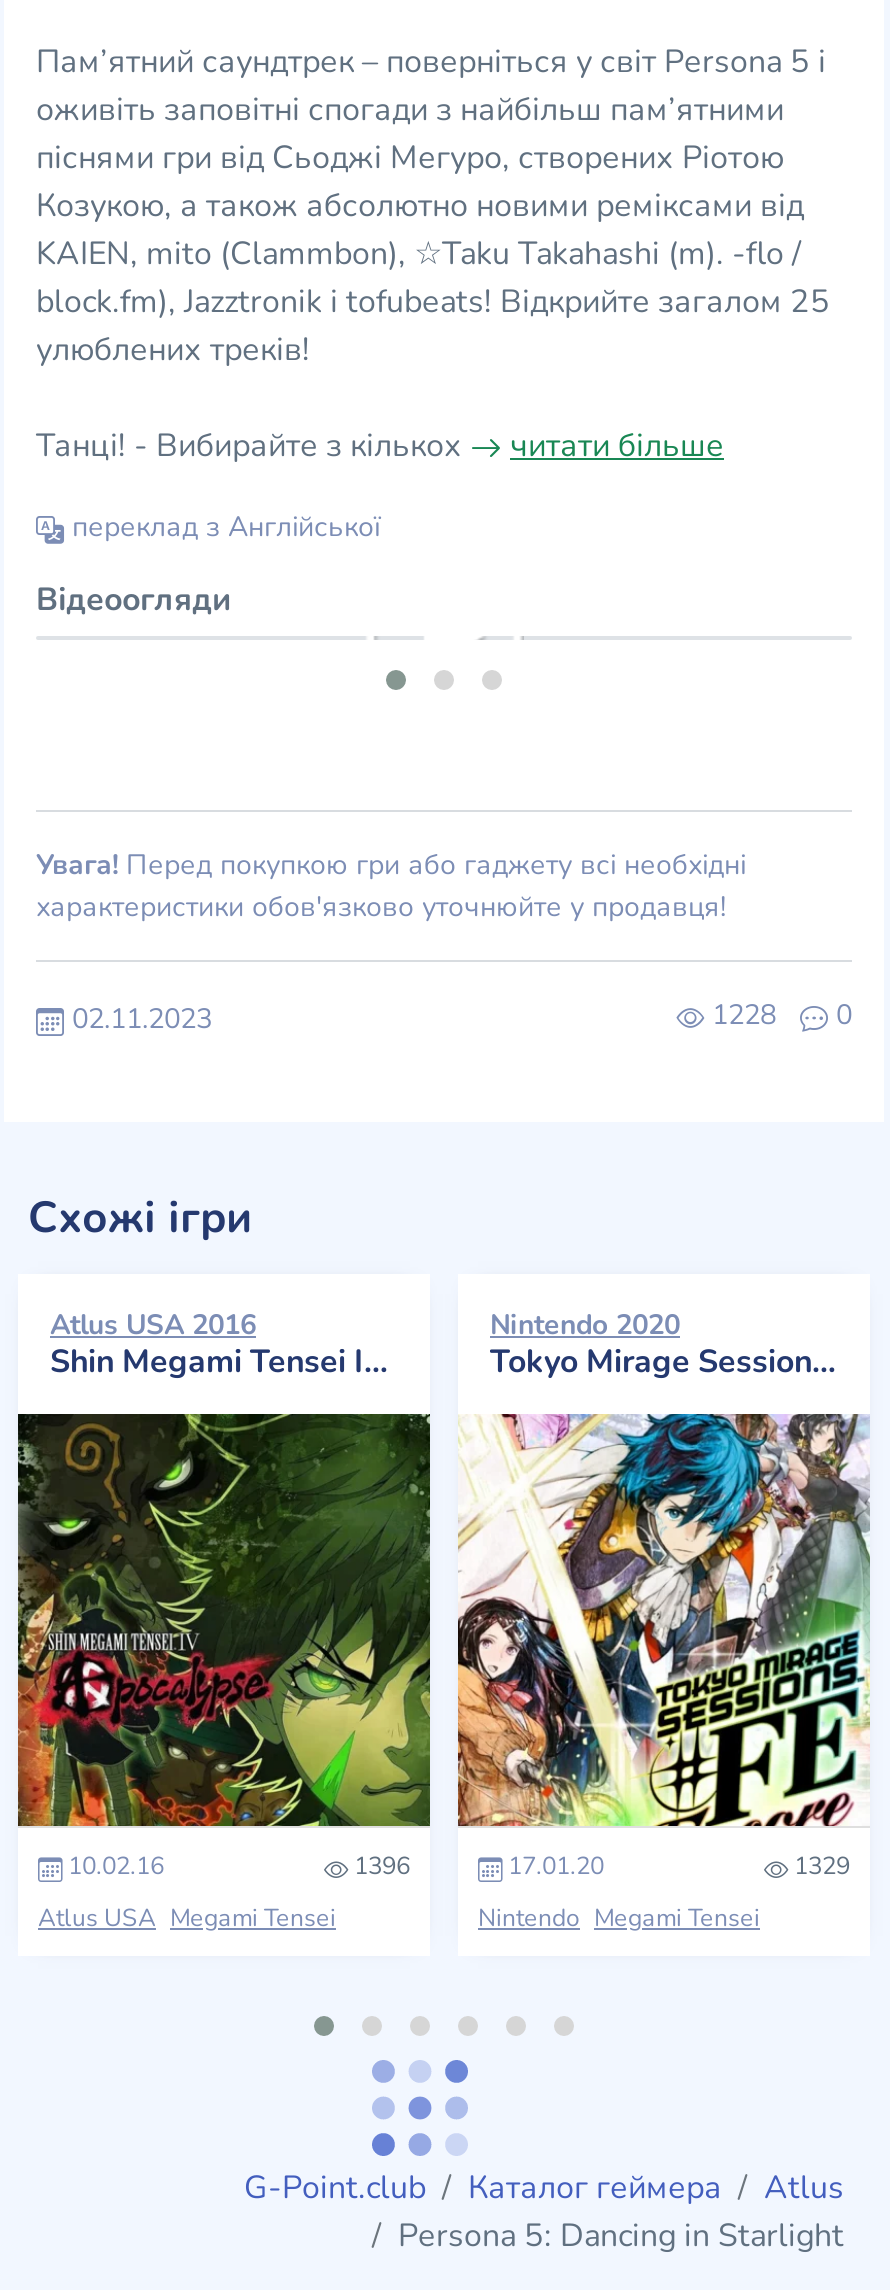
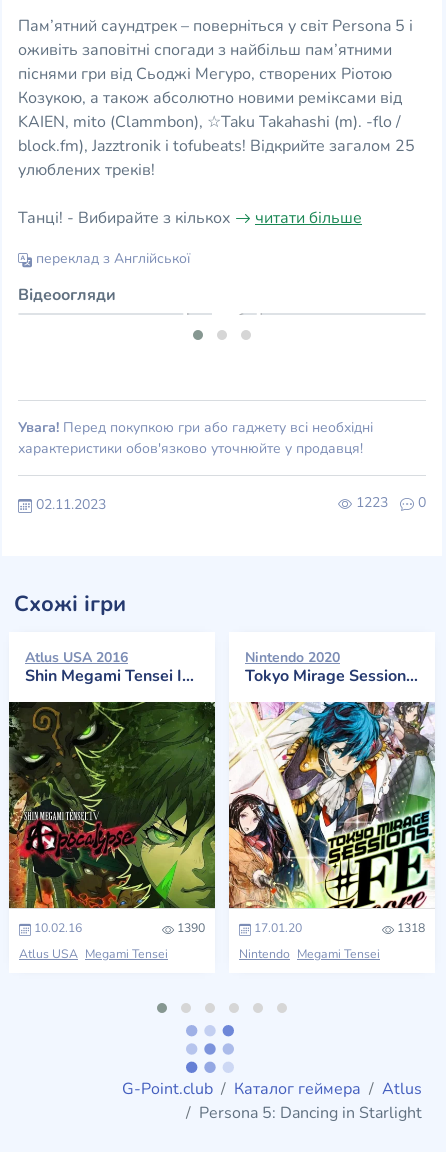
[704,996,852,1034] 1228 0 -> [352,493,426,512] 1223 0
[348,1850,410,1882] 1396 -> [174,920,205,936] 1390
[788,1850,850,1882] 1329 -> [394,920,425,936] 1318

